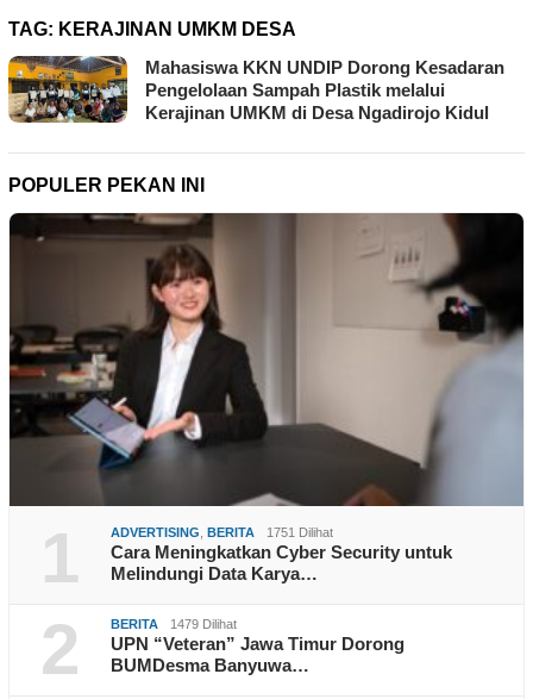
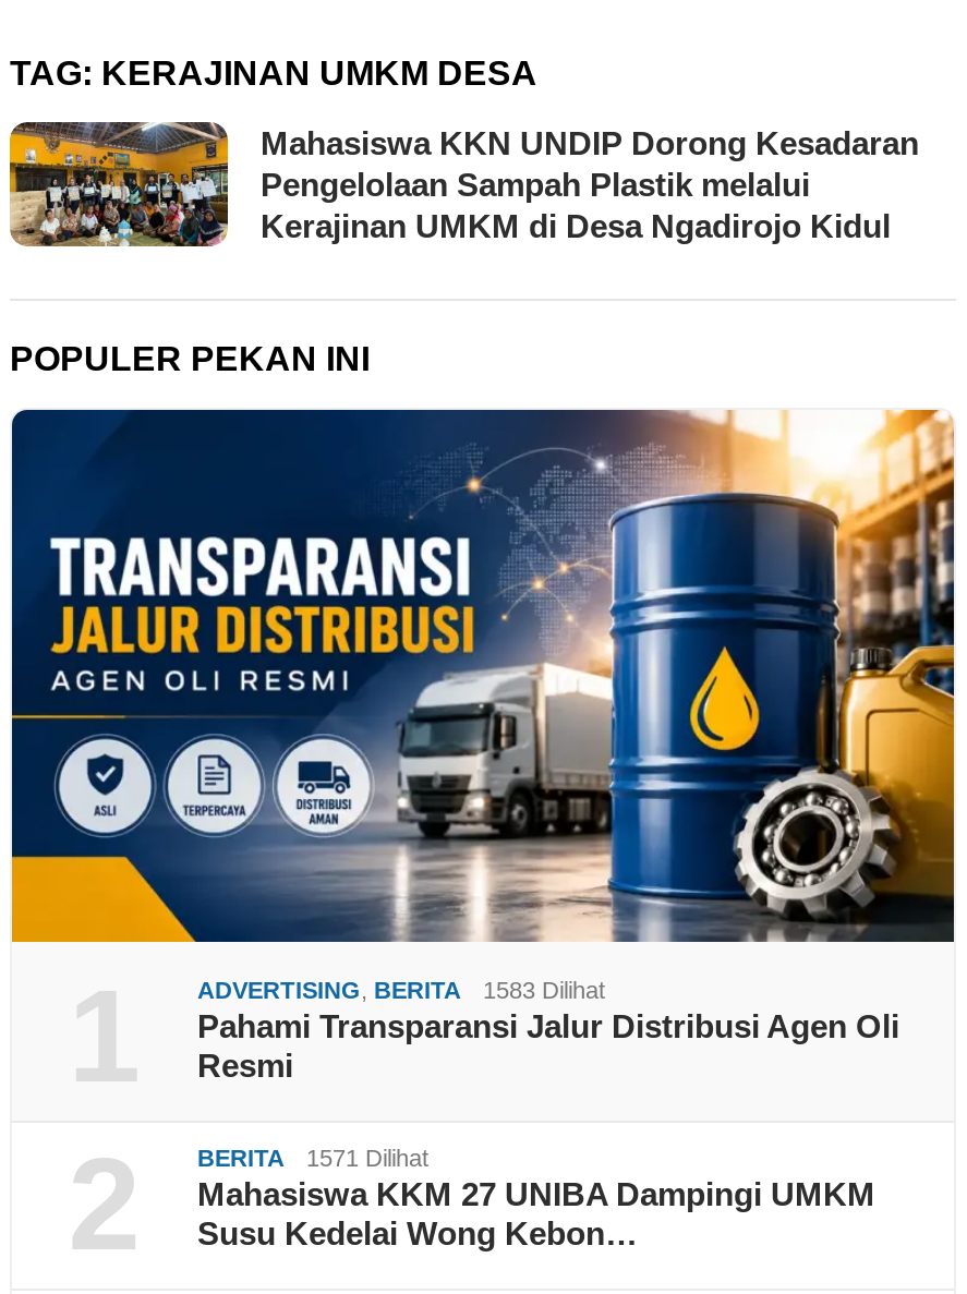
[8,212,525,584] [image] | 1751 Dilihat | Cara Meningkatkan Cyber Security untuk | Melindungi Data Karya… -> [10,408,956,1084] [image] | 1583 Dilihat | Pahami Transparansi Jalur Distribusi Agen Oli | Resmi
[111,617,405,675] 1479 Dilihat | UPN “Veteran” Jawa Timur Dorong | BUMDesma Banyuwa… -> [197,1146,875,1252] 1571 Dilihat | Mahasiswa KKM 27 UNIBA Dampingi UMKM | Susu Kedelai Wong Kebon…

